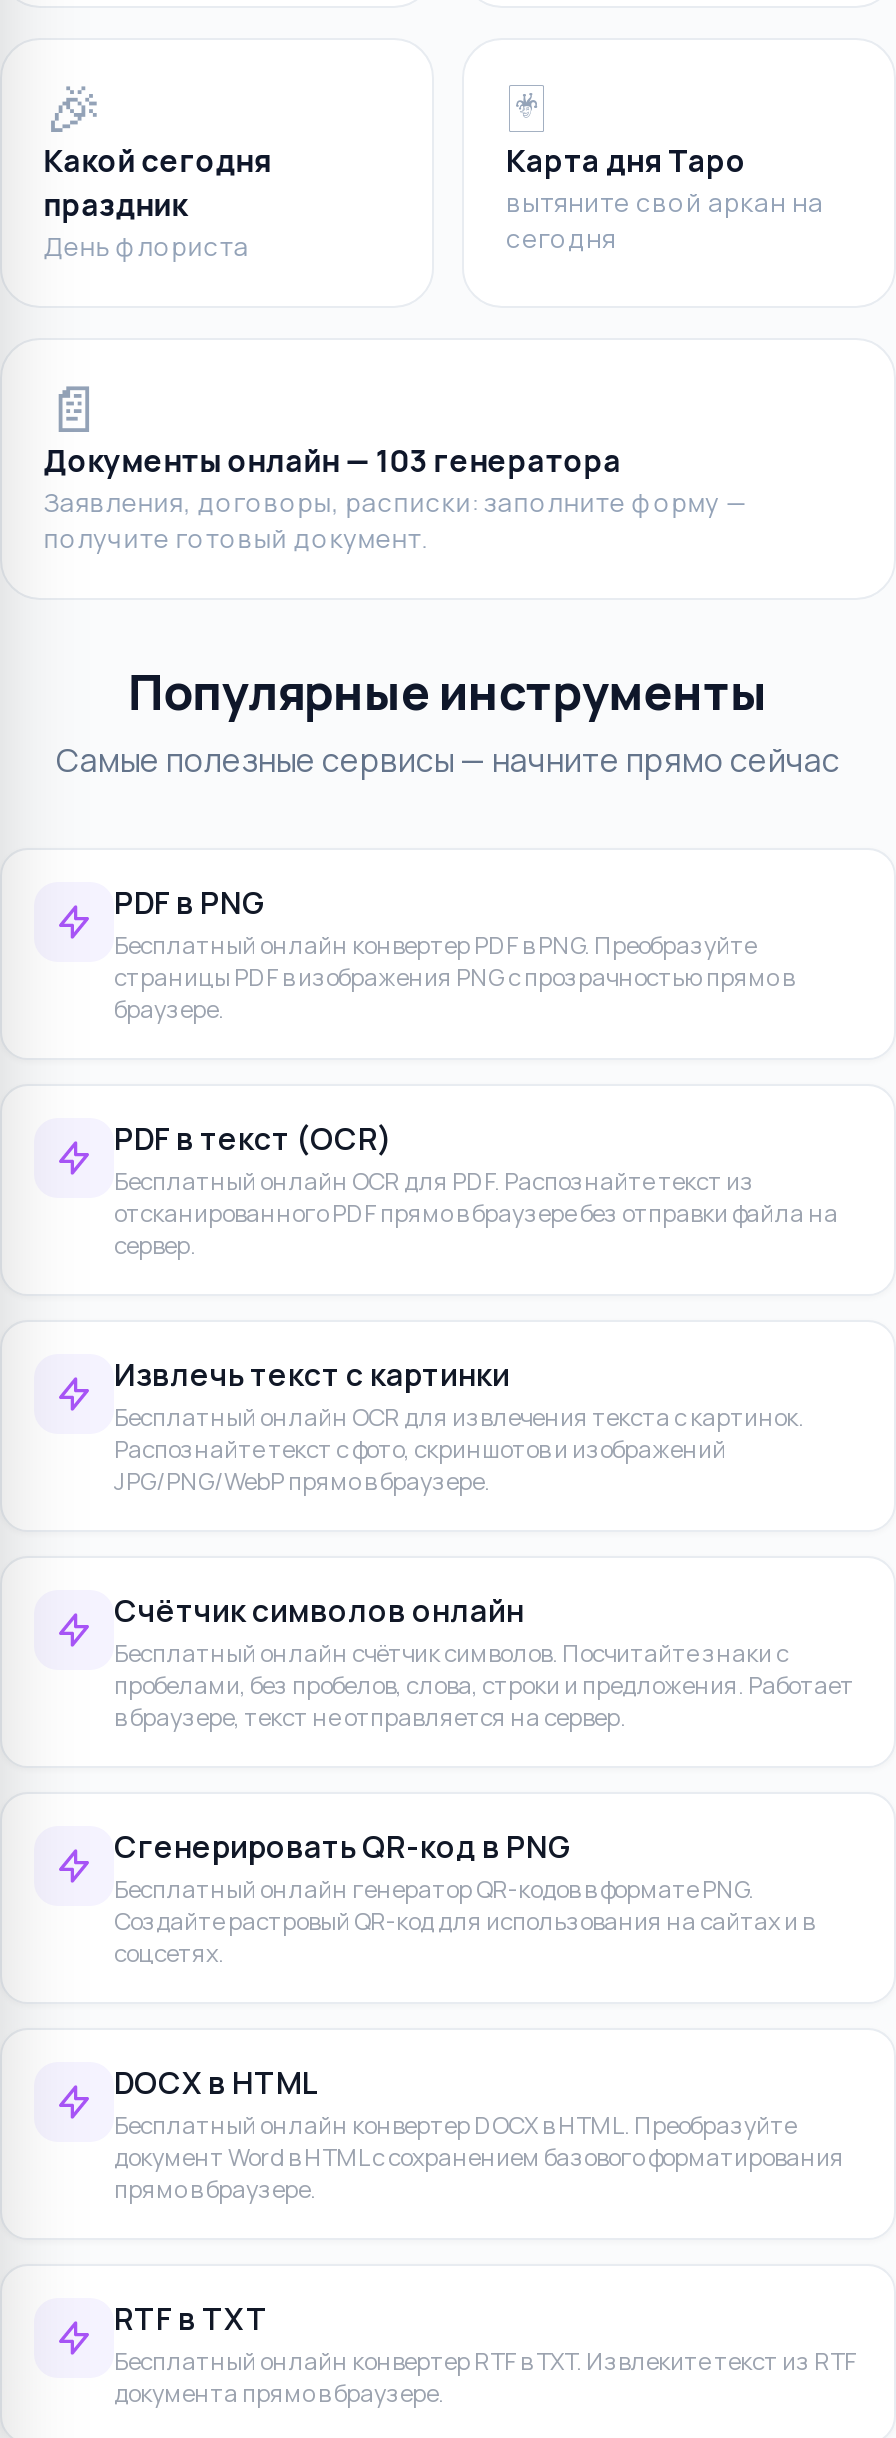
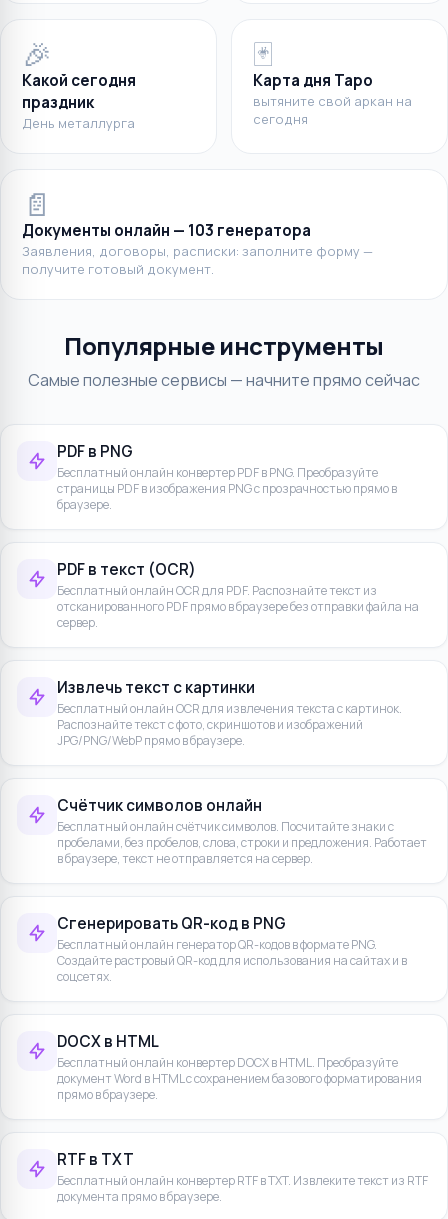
[44,229,250,265] День флориста -> [22,114,135,132] День металлурга

